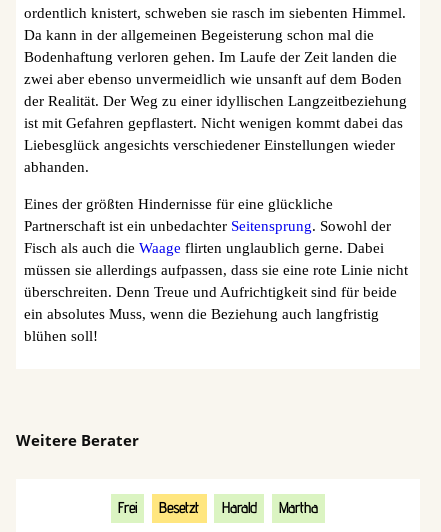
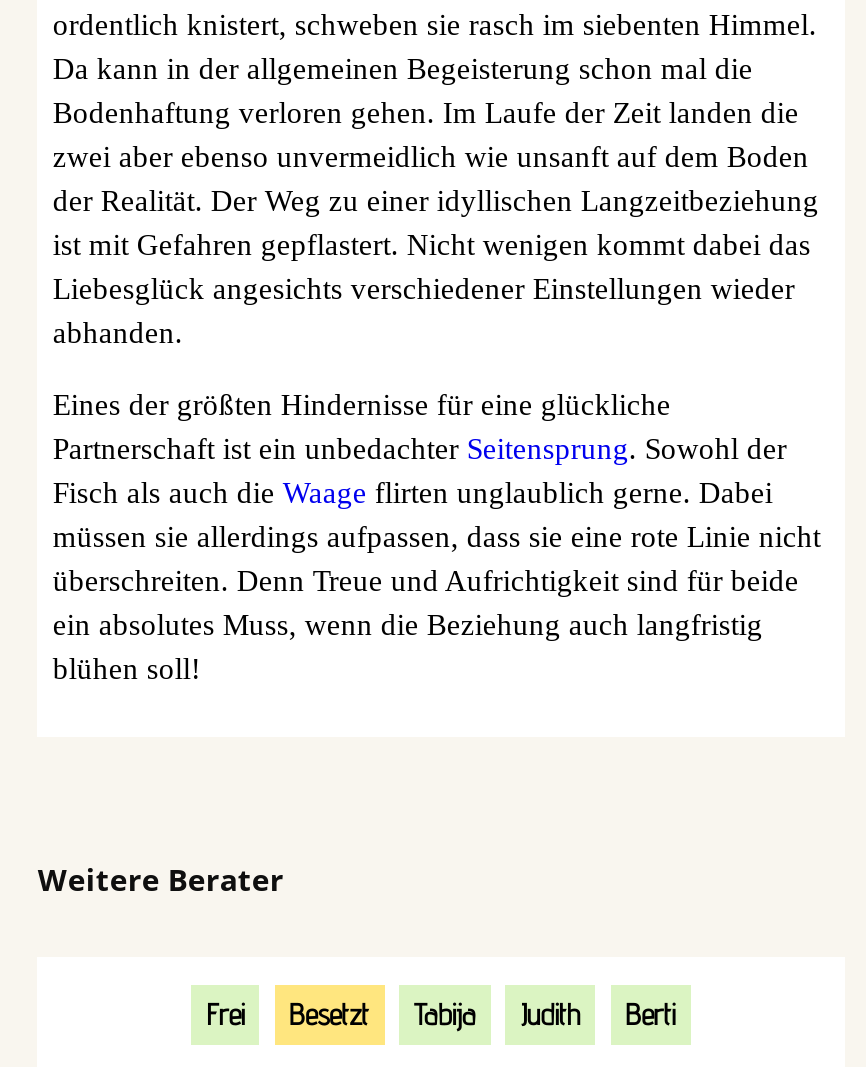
[222,499,318,516] Harald | Martha -> [414,998,675,1032] Tabija | Judith | Berti

